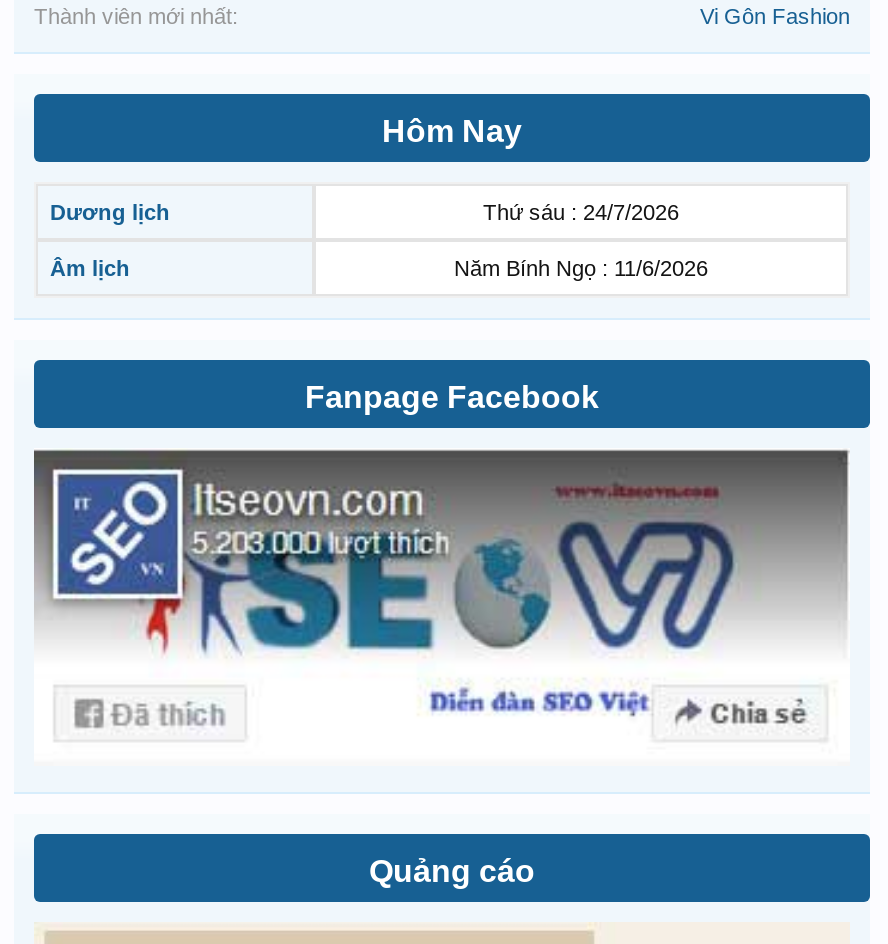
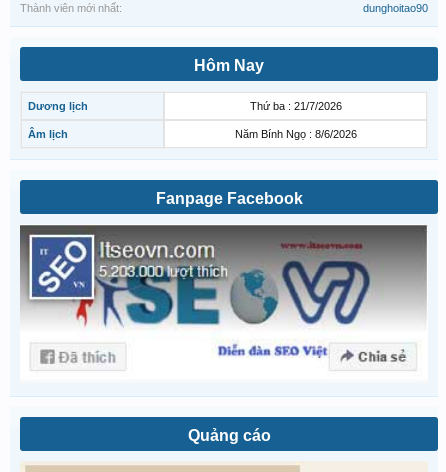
[700,4,850,28] Vi Gôn Fashion -> [363,2,428,14] dunghoitao90
[483,200,679,224] Thứ sáu : 24/7/2026 -> [249,100,341,112] Thứ ba : 21/7/2026
[454,256,708,280] Năm Bính Ngọ : 11/6/2026 -> [234,128,356,140] Năm Bính Ngọ : 8/6/2026

